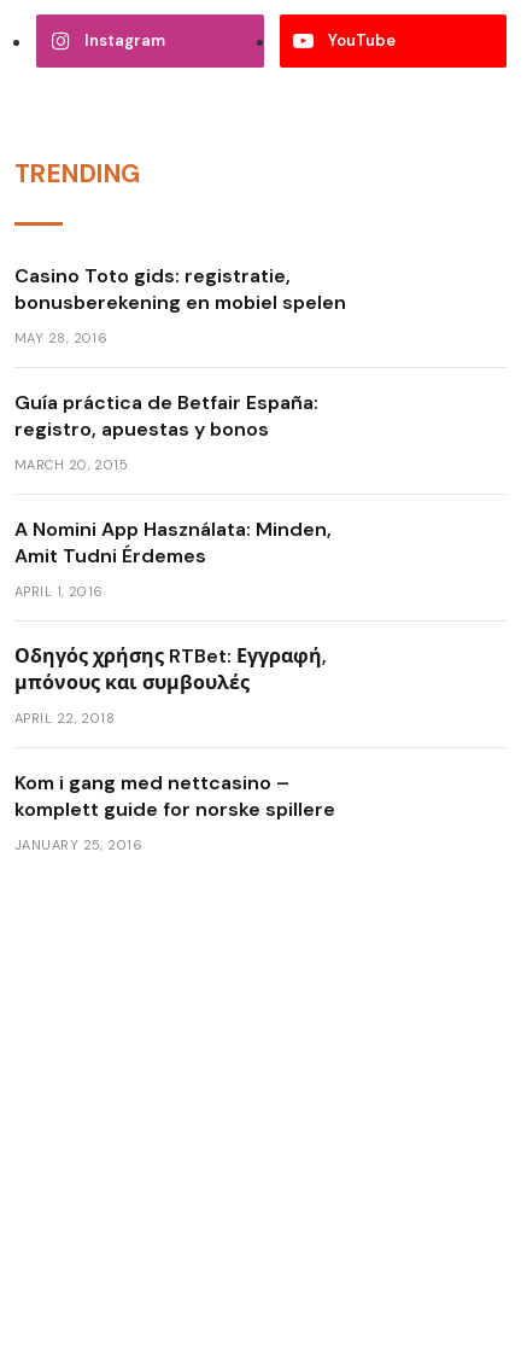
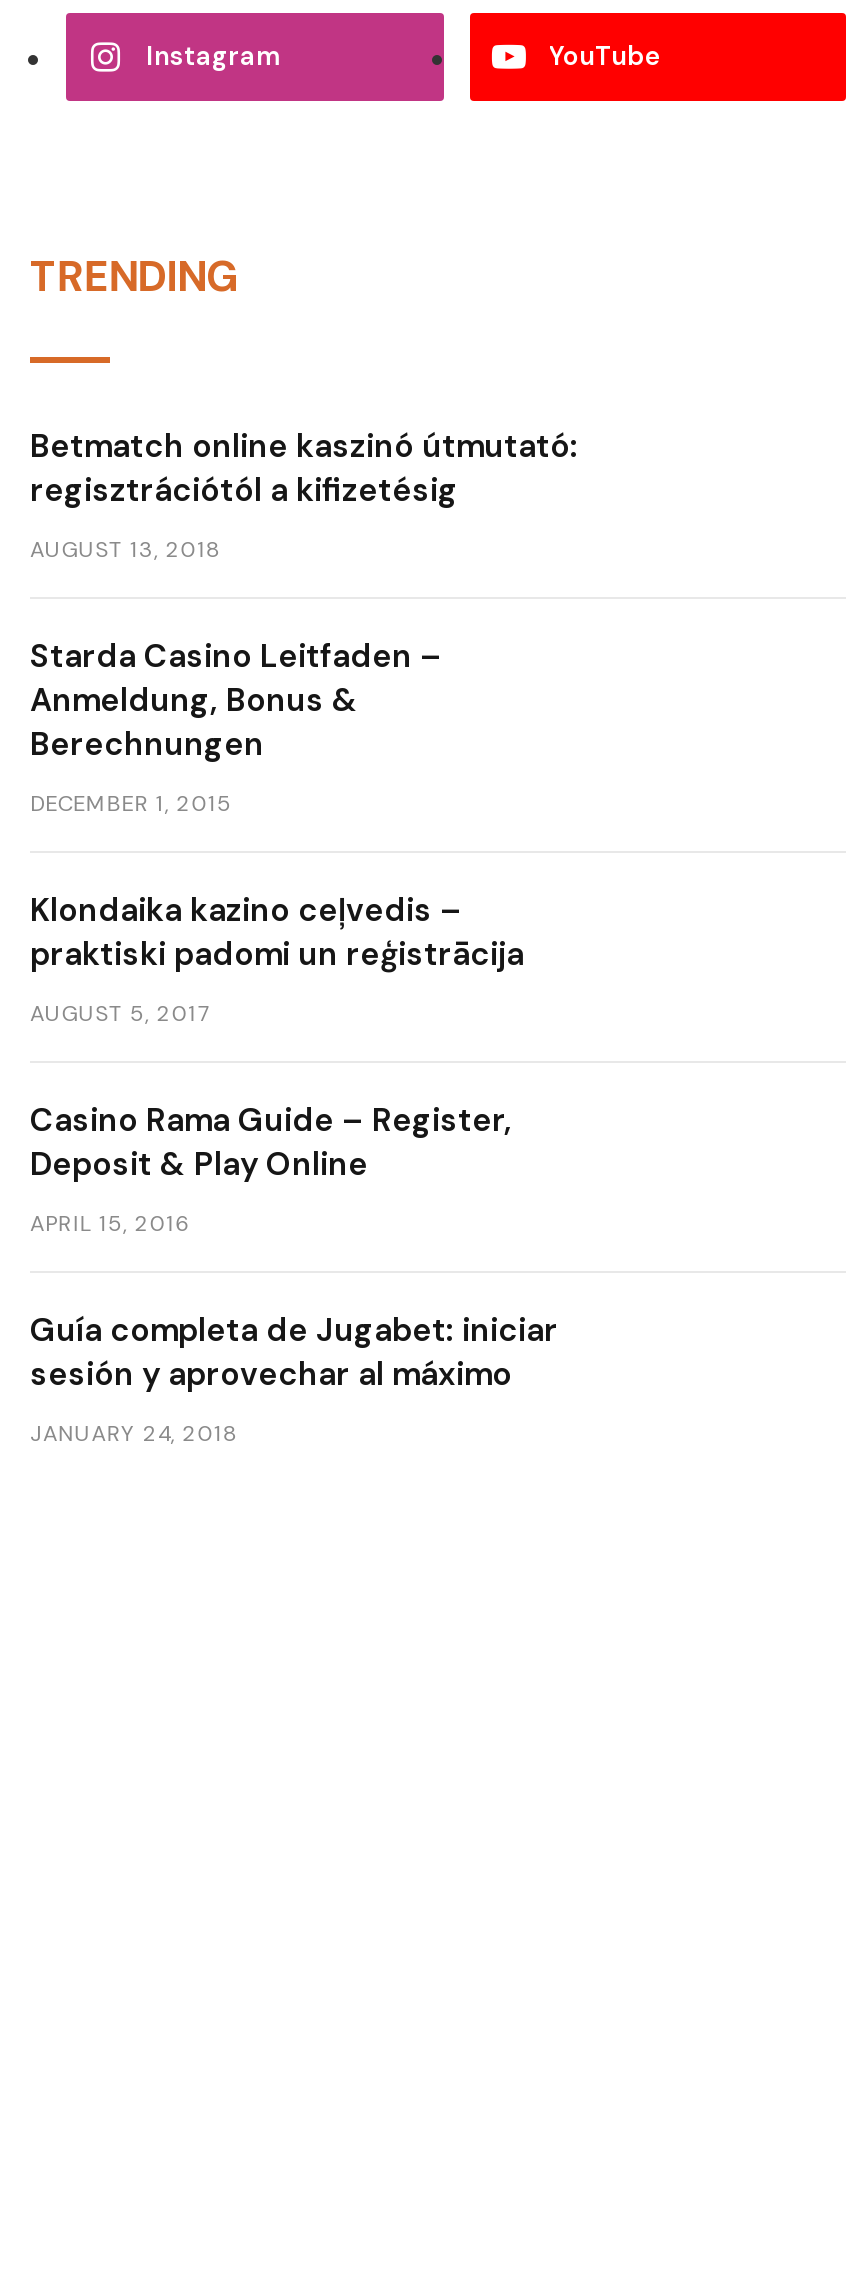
[14,263,346,315] Casino Toto gids: registratie, | bonusberekening en mobiel spelen -> [30,424,578,510] Betmatch online kaszinó útmutató: | regisztrációtól a kifizetésig
[14,329,108,346] MAY 28, 2016 -> [30,534,221,562] AUGUST 13, 2018
[14,389,318,441] Guía práctica de Betfair España: | registro, apuestas y bonos -> [30,634,442,764] Starda Casino Leitfaden – | Anmeldung, Bonus & | Berechnungen
[14,456,128,473] MARCH 20, 2015 -> [30,788,232,816] DECEMBER 1, 2015
[14,516,332,568] A Nomini App Használata: Minden, | Amit Tudni Érdemes -> [30,888,524,974] Klondaika kazino ceļvedis – | praktiski padomi un reģistrācija
[14,582,103,599] APRIL 1, 2016 -> [30,998,210,1026] AUGUST 5, 2017
[14,643,327,695] Οδηγός χρήσης RTBet: Εγγραφή, | μπόνους και συμβουλές -> [30,1098,512,1184] Casino Rama Guide – Register, | Deposit & Play Online
[14,709,115,726] APRIL 22, 2018 -> [30,1208,192,1236] APRIL 15, 2016
[14,770,335,821] Kom i gang med nettcasino – | komplett guide for norske spillere -> [30,1308,558,1394] Guía completa de Jugabet: iniciar | sesión y aprovechar al máximo
[14,836,142,853] JANUARY 25, 2016 -> [30,1418,238,1446] JANUARY 24, 2018

